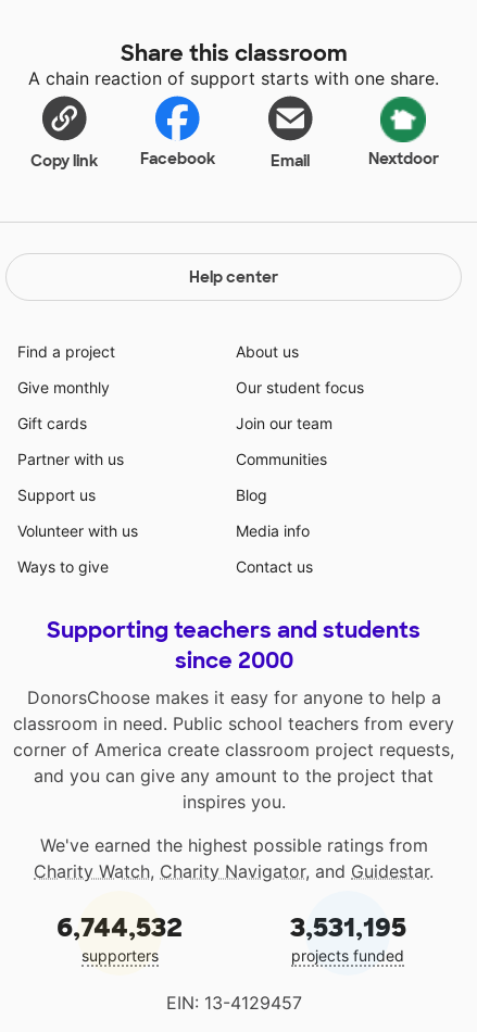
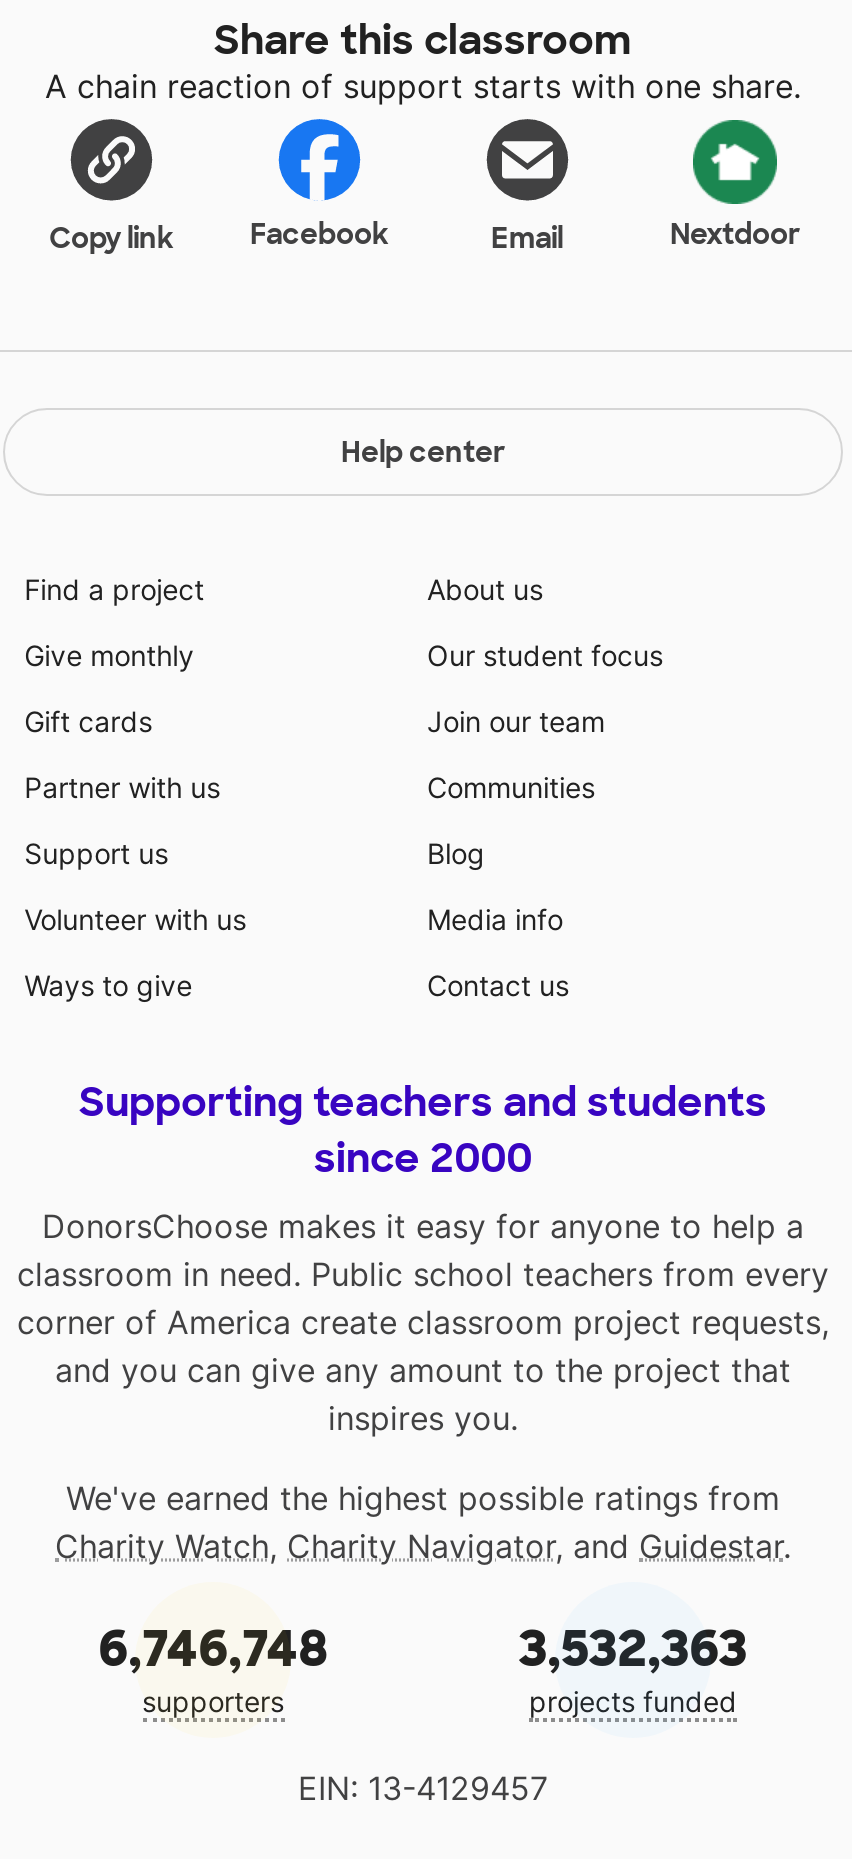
[57,910,183,944] 6,744,532 -> [98,1617,328,1679] 6,746,748
[290,910,406,944] 3,531,195 -> [519,1617,747,1679] 3,532,363

